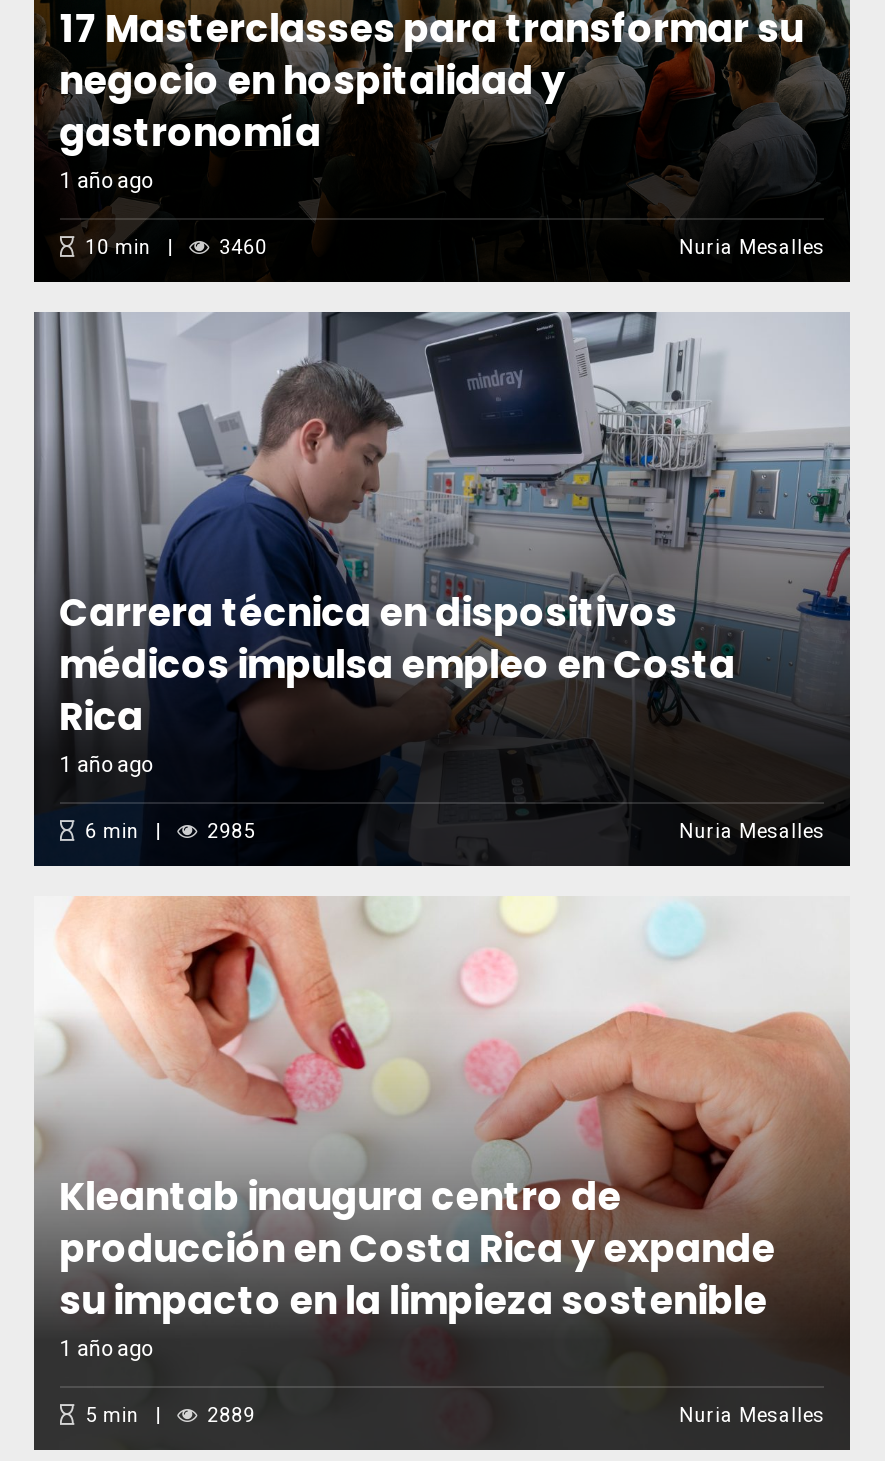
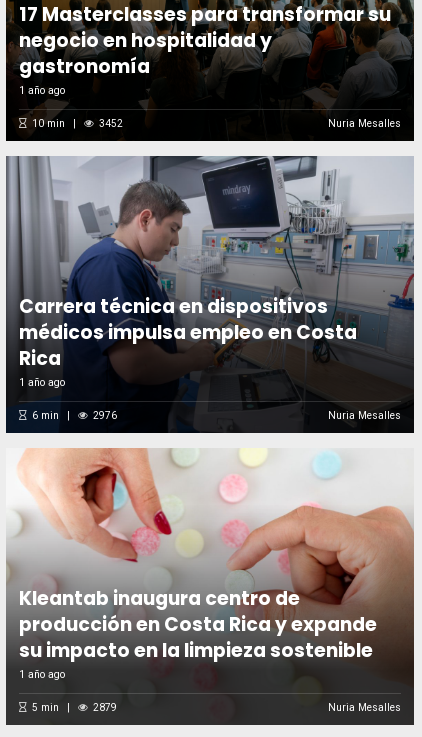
[219,236,267,258] 3460 -> [99,118,123,129] 3452
[207,820,255,842] 2985 -> [93,410,117,421] 2976
[207,1404,255,1426] 2889 -> [93,702,117,713] 2879

